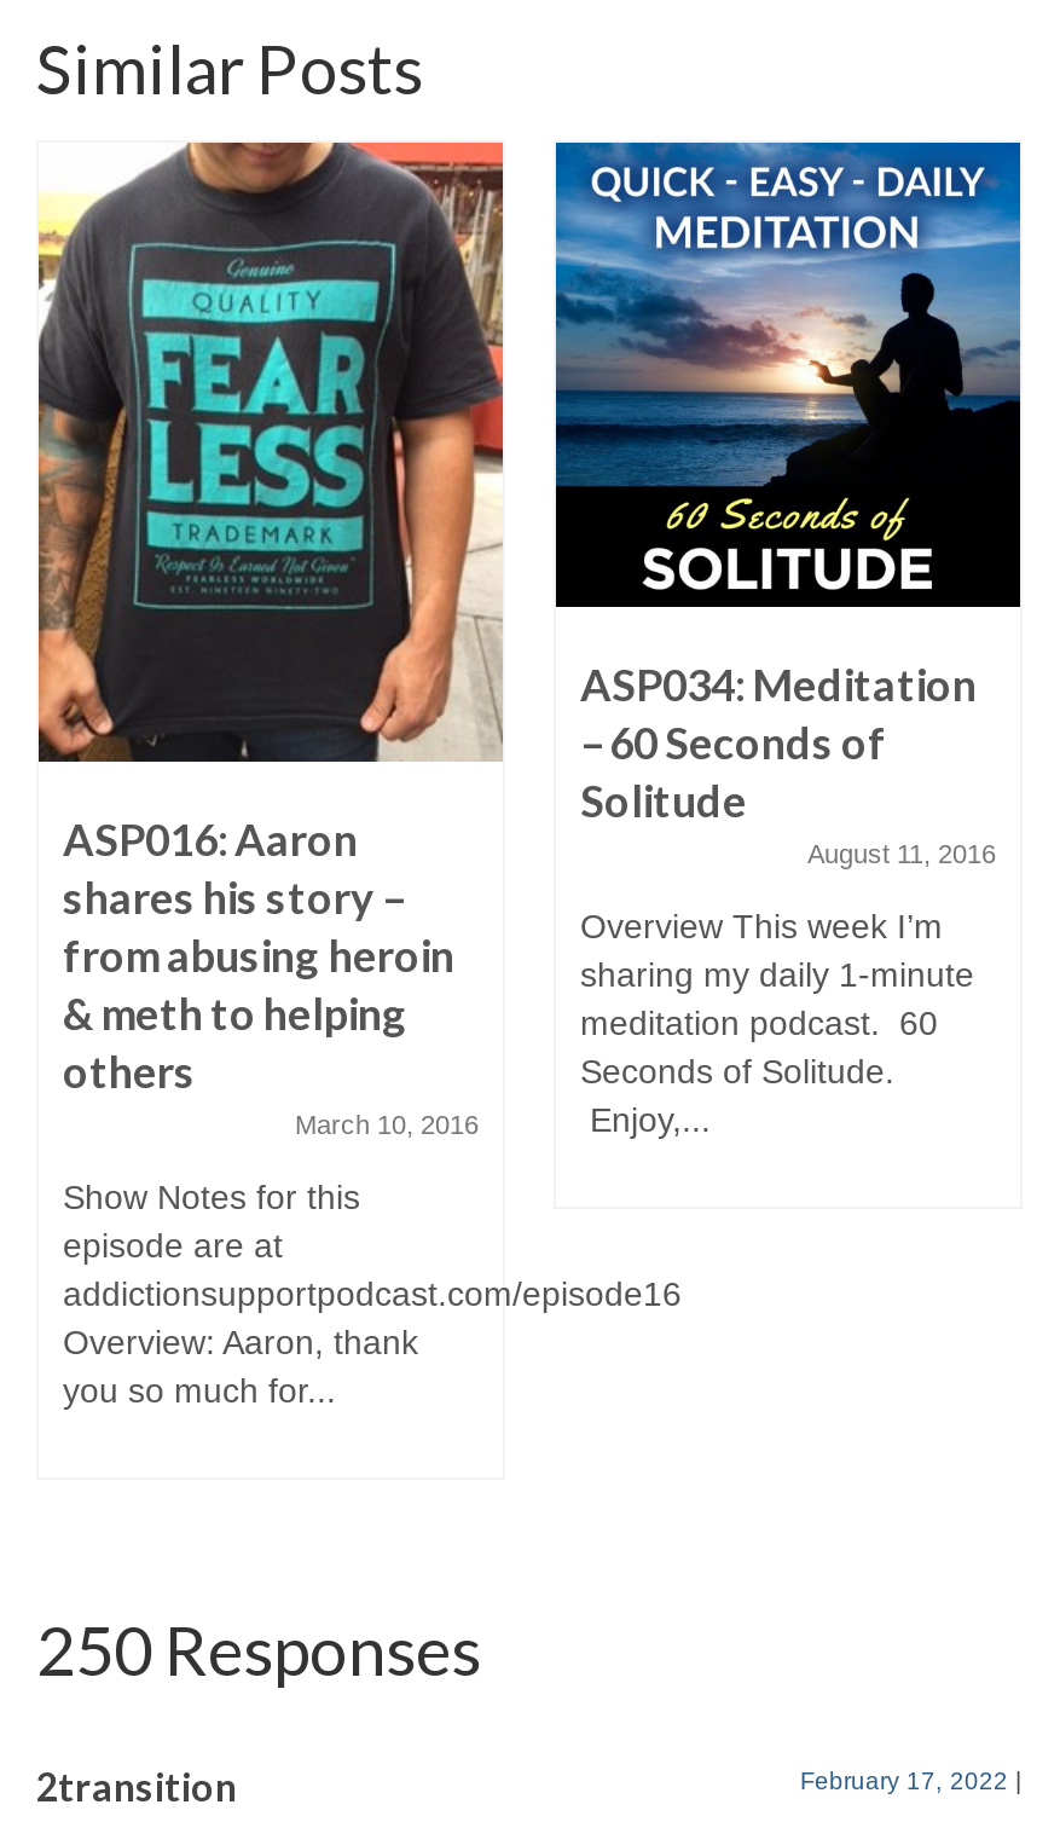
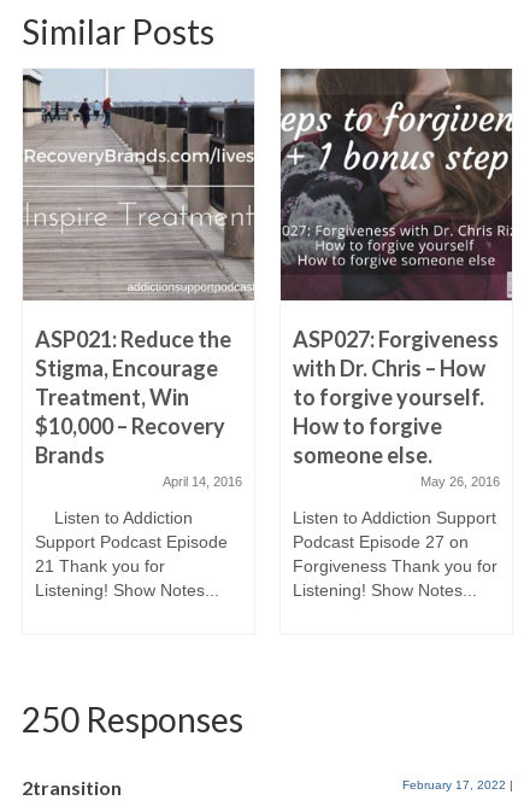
[36,141,505,1138] [image] | ASP016: Aaron | shares his story – | from abusing heroin | & meth to helping | others | March 10, 2016 -> [22,69,255,489] [image] | ASP021: Reduce the | Stigma, Encourage | Treatment, Win | $10,000 – Recovery | Brands | April 14, 2016
[554,139,1023,867] [image] | ASP034: Meditation | – 60 Seconds of | Solitude | August 11, 2016 -> [279,68,513,489] [image] | ASP027: Forgiveness | with Dr. Chris – How | to forgive yourself. | How to forgive | someone else. | May 26, 2016
[580,906,974,1138] Overview This week I’m | sharing my daily 1-minute | meditation podcast. 60 | Seconds of Solitude. | Enjoy,... -> [293,508,497,600] Listen to Addiction Support | Podcast Episode 27 on | Forgiveness Thank you for | Listening! Show Notes...
[63,1176,682,1409] Show Notes for this | episode are at | addictionsupportpodcast.com/episode16 | Overview: Aaron, thank | you so much for... -> [35,508,228,600] Listen to Addiction | Support Podcast Episode | 21 Thank you for | Listening! Show Notes...

